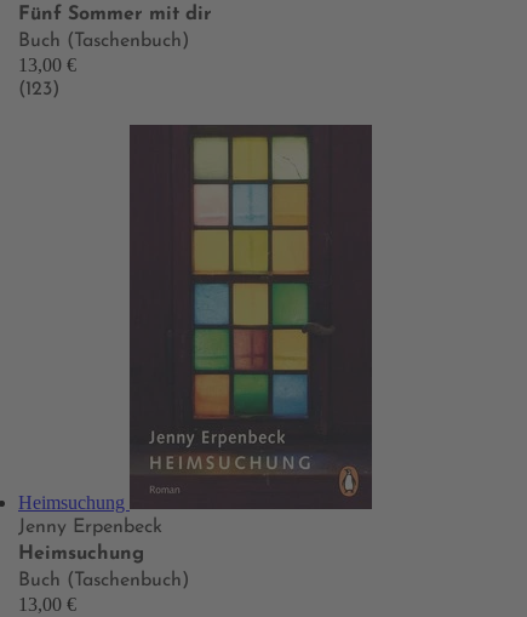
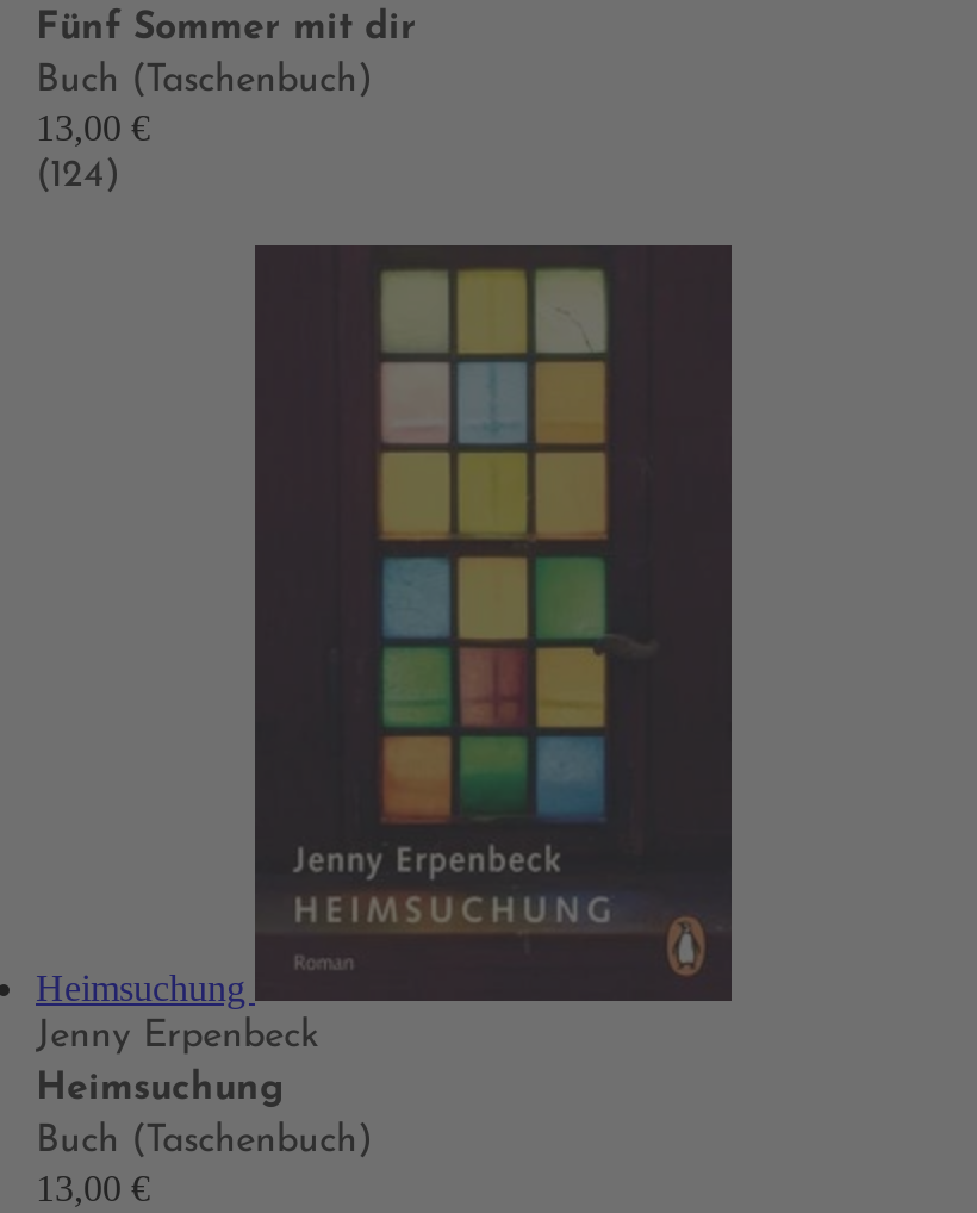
[18,80,59,99] (123) -> [36,157,119,195] (124)

